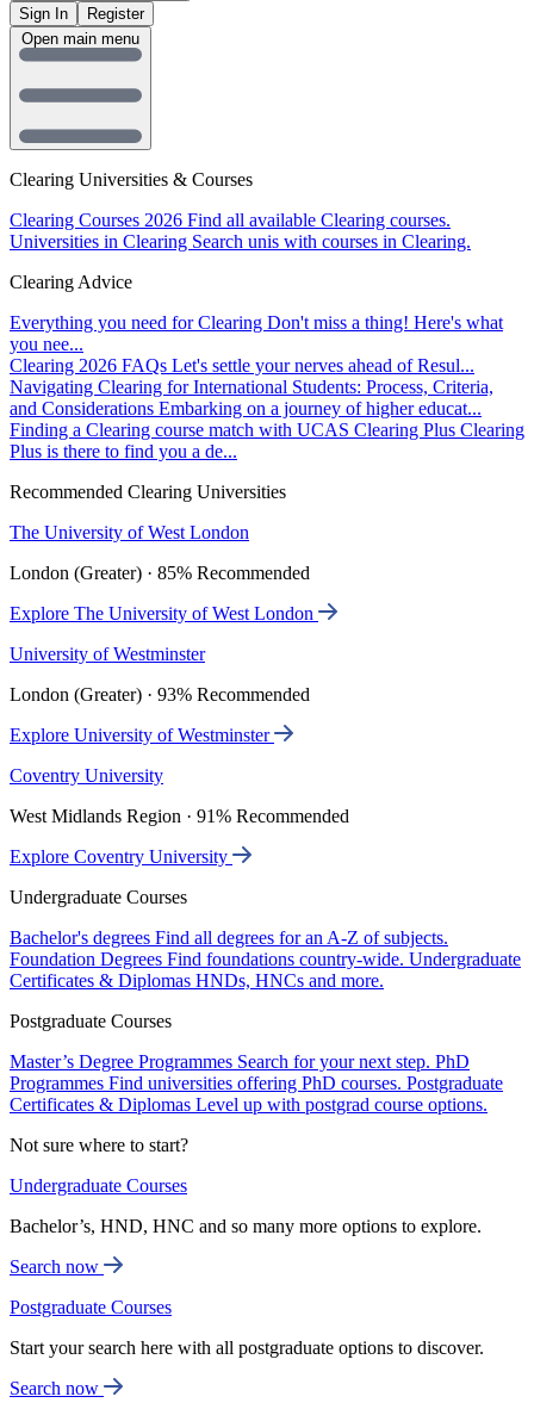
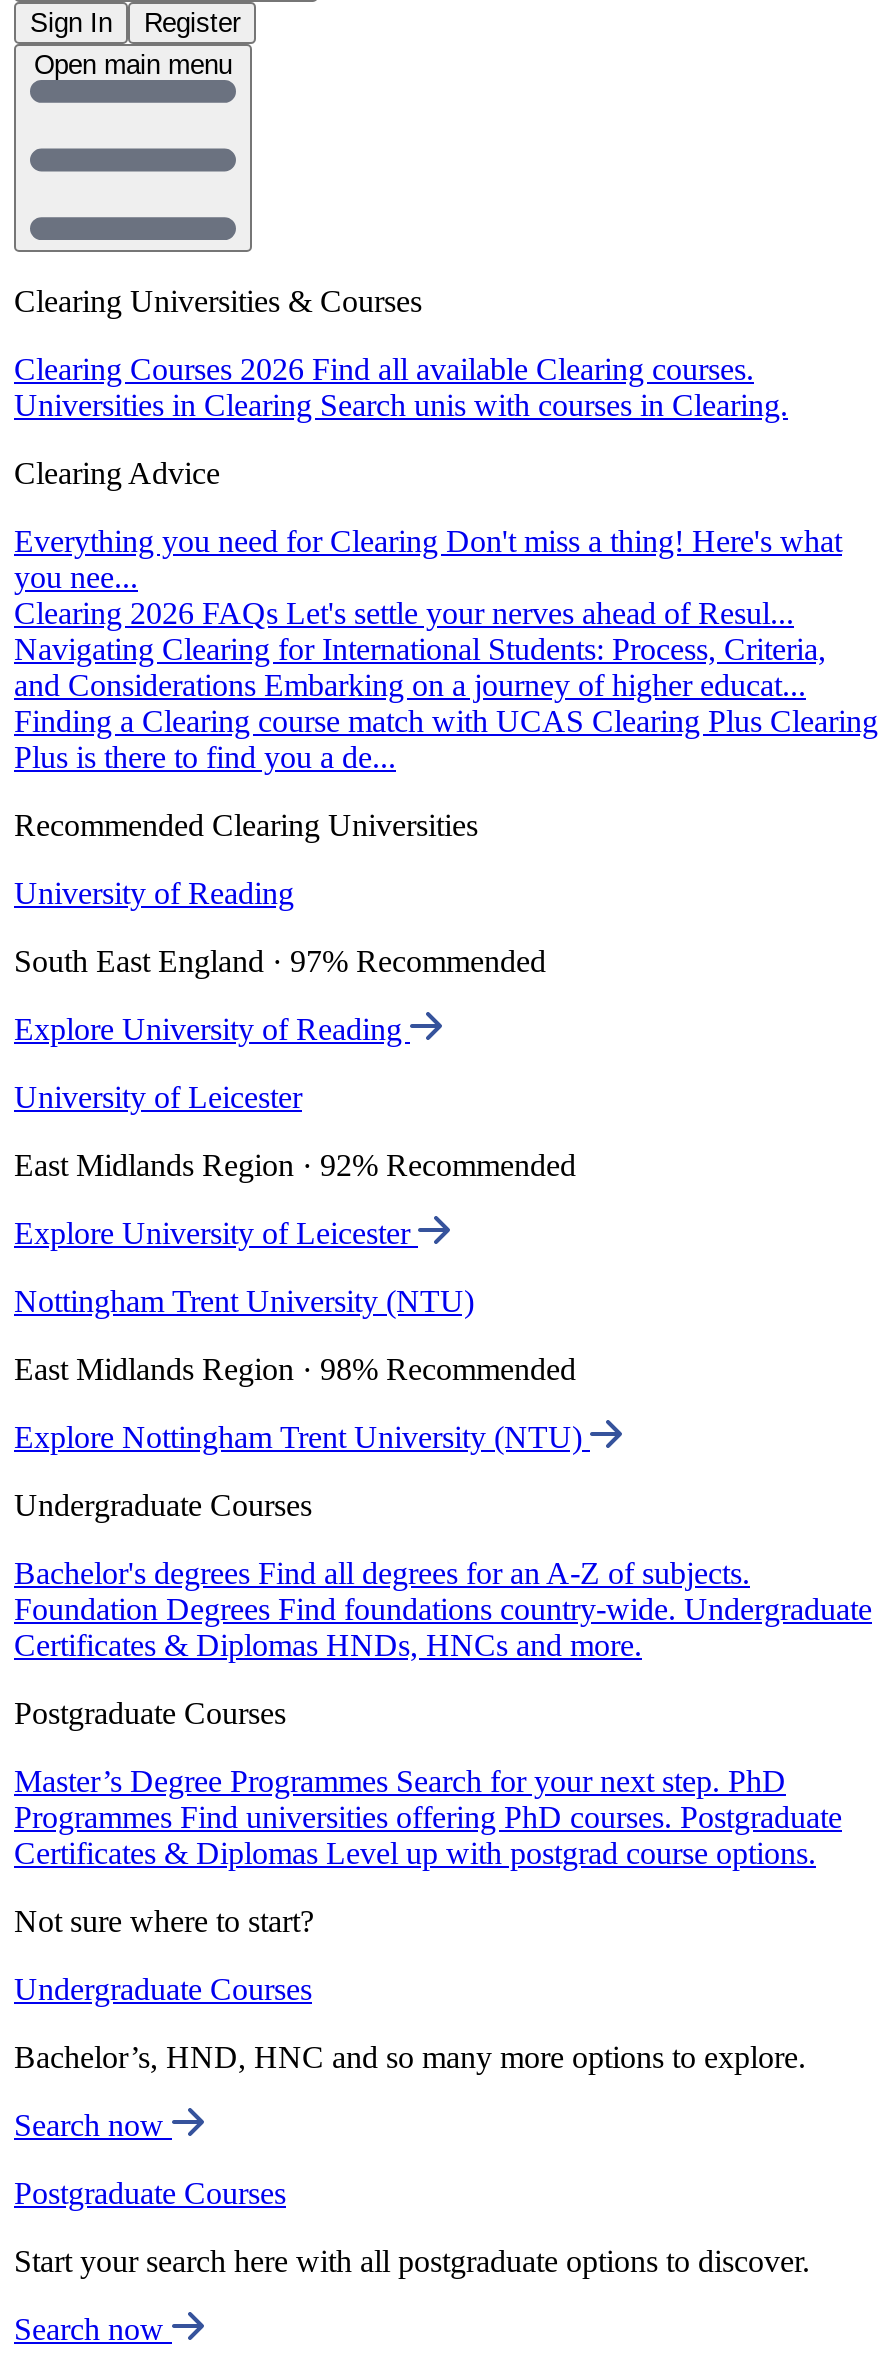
[10,522,249,543] The University of West London -> [14,876,294,910] University of Reading
[10,563,310,583] London (Greater) · 85% Recommended -> [14,944,546,978] South East England · 97% Recommended
[10,603,318,624] Explore The University of West London -> [14,1012,410,1046] Explore University of Reading
[10,644,205,664] University of Westminster -> [14,1080,302,1114] University of Leicester
[10,684,310,705] London (Greater) · 93% Recommended -> [14,1148,576,1182] East Midlands Region · 92% Recommended
[10,725,274,745] Explore University of Westminster -> [14,1216,418,1250] Explore University of Leicester
[10,765,163,786] Coventry University -> [14,1284,474,1318] Nottingham Trent University (NTU)
[10,806,349,826] West Midlands Region · 91% Recommended -> [14,1352,576,1386] East Midlands Region · 98% Recommended
[10,846,232,867] Explore Coventry University -> [14,1420,590,1454] Explore Nottingham Trent University (NTU)

